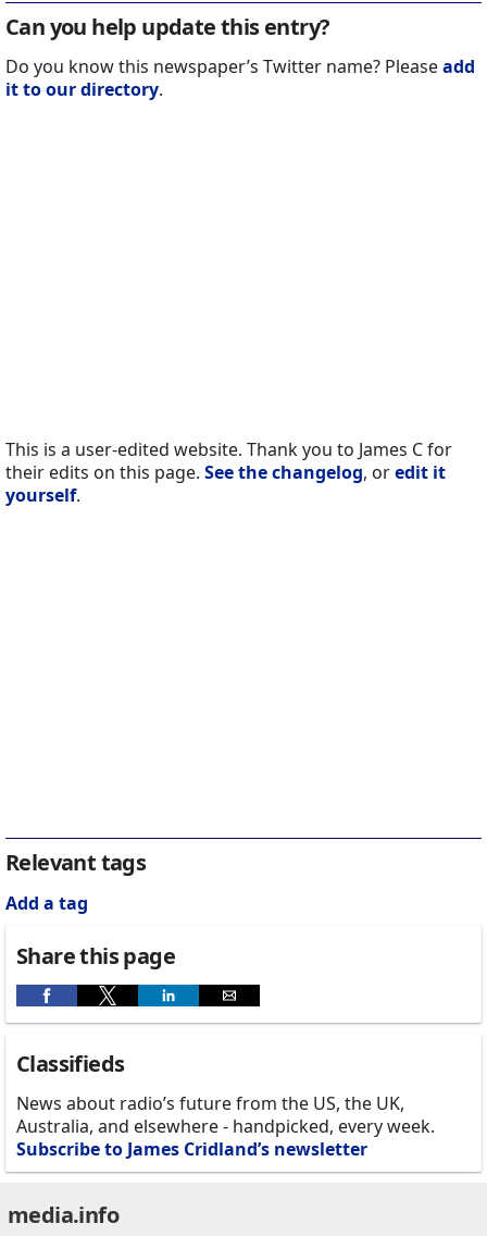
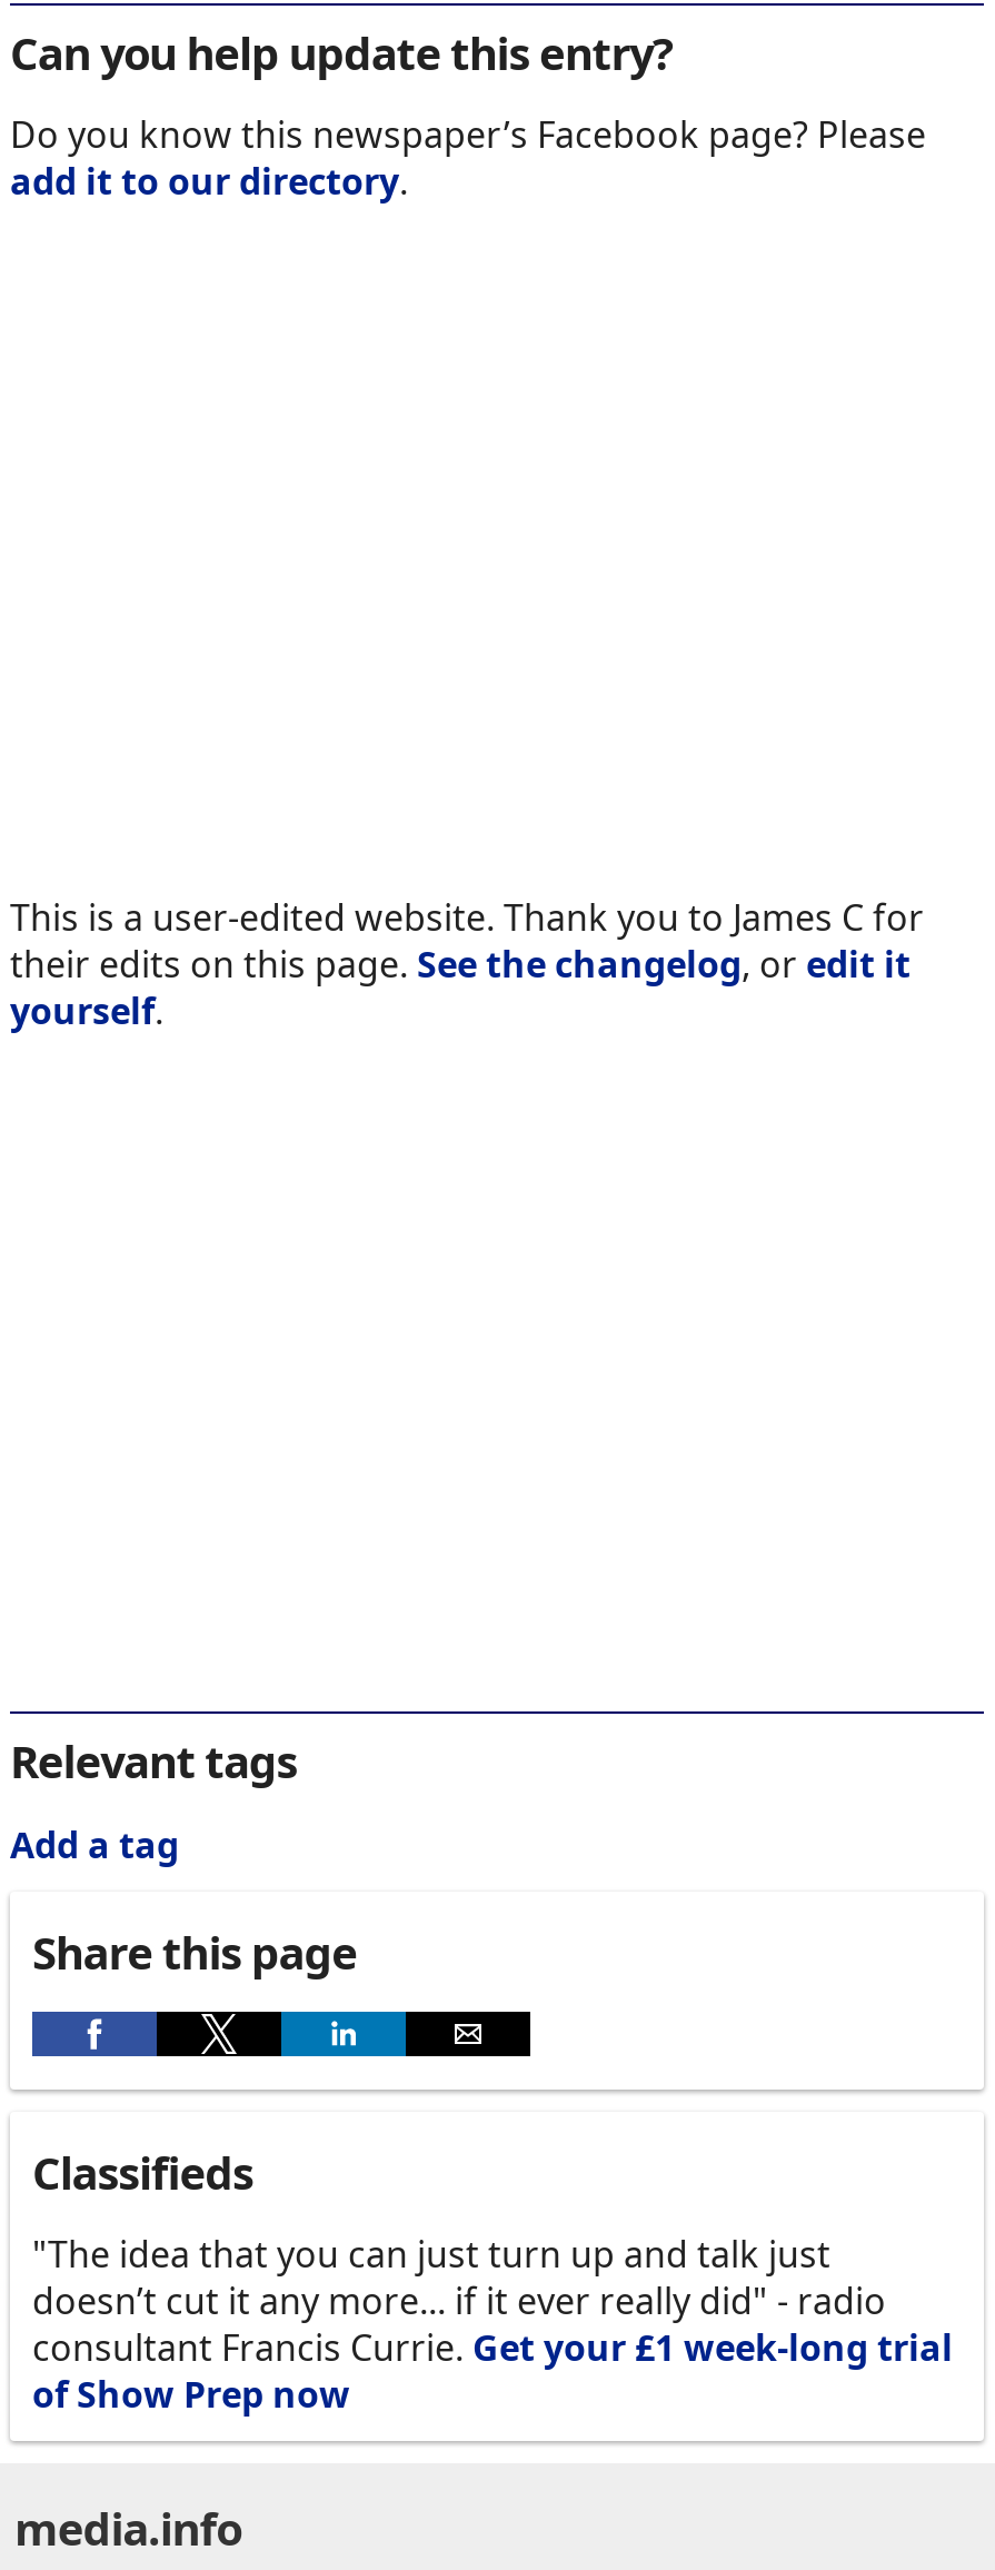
[5,55,475,102] Do you know this newspaper’s Twitter name? Please add | it to our directory. -> [10,111,926,207] Do you know this newspaper’s Facebook page? Please | add it to our directory.
[16,1092,435,1161] News about radio’s future from the US, the UK, | Australia, and elsewhere - handpicked, every week. | Subscribe to James Cridland’s newsletter -> [32,2231,953,2420] "The idea that you can just turn up and talk just | doesn’t cut it any more... if it ever really did" - radio | consultant Francis Currie. Get your £1 week-long trial | of Show Prep now

